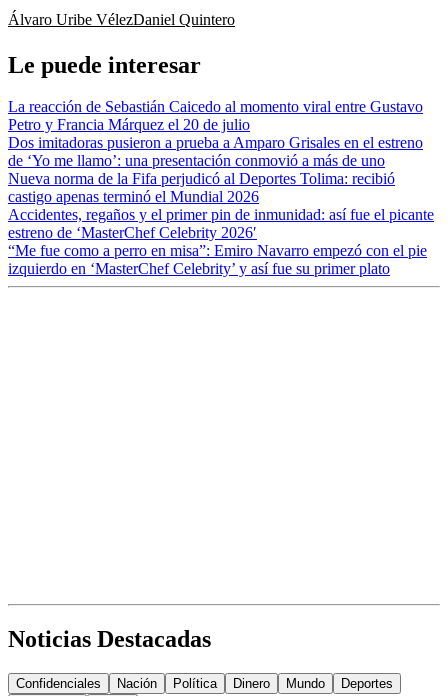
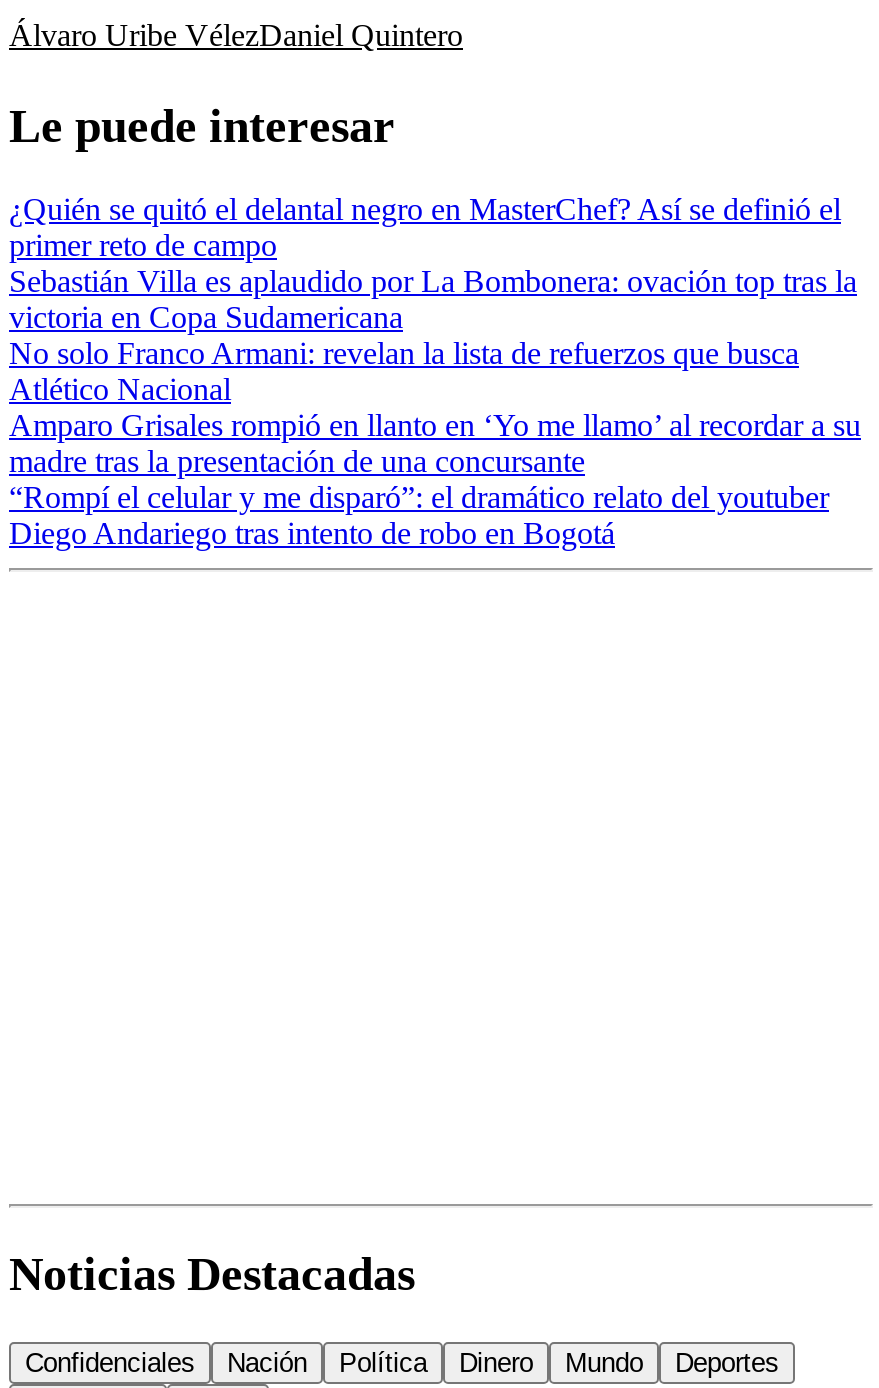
[8,98,434,277] La reacción de Sebastián Caicedo al momento viral entre Gustavo | Petro y Francia Márquez el 20 de julio | Dos imitadoras pusieron a prueba a Amparo Grisales en el estreno | de ‘Yo me llamo’: una presentación conmovió a más de uno | Nueva norma de la Fifa perjudicó al Deportes Tolima: recibió | castigo apenas terminó el Mundial 2026 | Accidentes, regaños y el primer pin de inmunidad: así fue el picante | estreno de ‘MasterChef Celebrity 2026′ | “Me fue como a perro en misa”: Emiro Navarro empezó con el pie | izquierdo en ‘MasterChef Celebrity’ y así fue su primer plato -> [9,193,861,551] ¿Quién se quitó el delantal negro en MasterChef? Así se definió el | primer reto de campo | Sebastián Villa es aplaudido por La Bombonera: ovación top tras la | victoria en Copa Sudamericana | No solo Franco Armani: revelan la lista de refuerzos que busca | Atlético Nacional | Amparo Grisales rompió en llanto en ‘Yo me llamo’ al recordar a su | madre tras la presentación de una concursante | “Rompí el celular y me disparó”: el dramático relato del youtuber | Diego Andariego tras intento de robo en Bogotá

